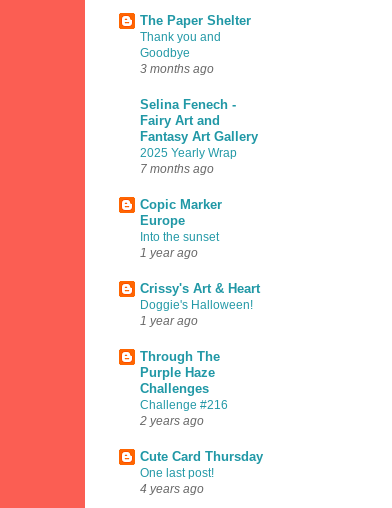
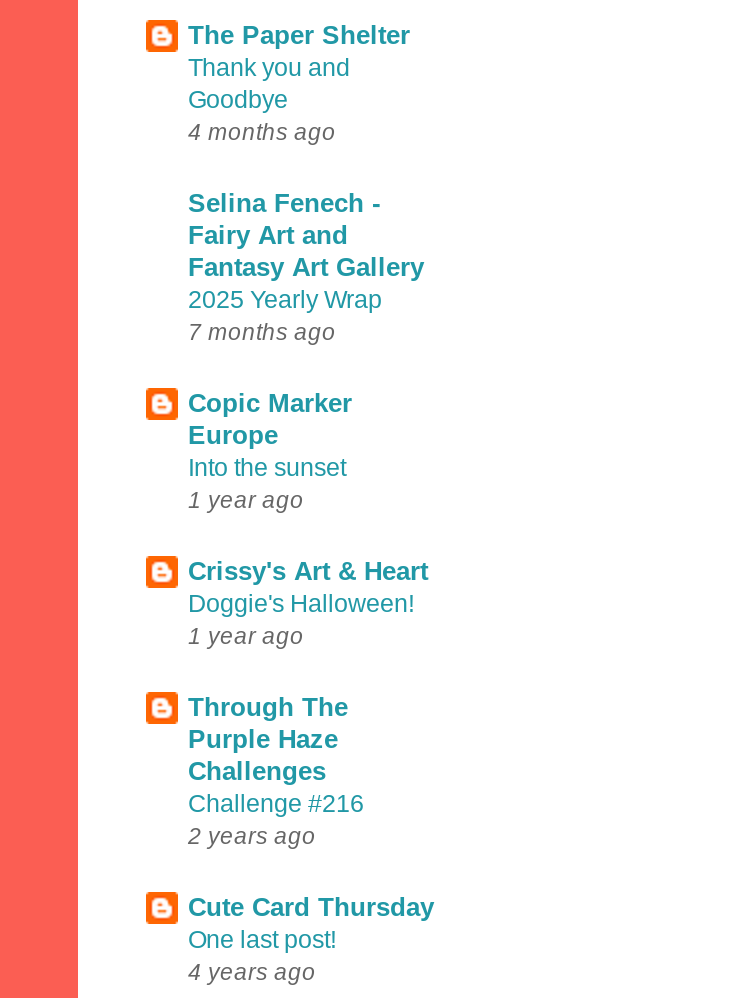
[140,62,214,75] 3 months ago -> [188,118,336,144] 4 months ago

